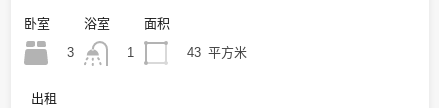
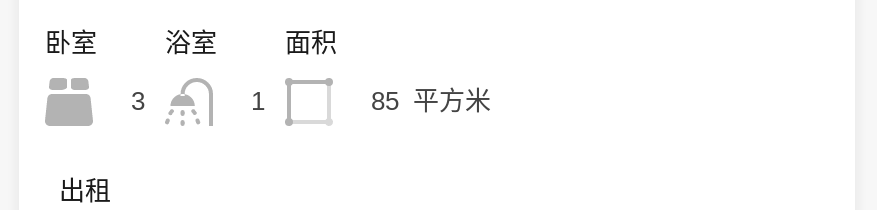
[187,45,247,60] 43 平方米 -> [371,85,491,115] 85 平方米

